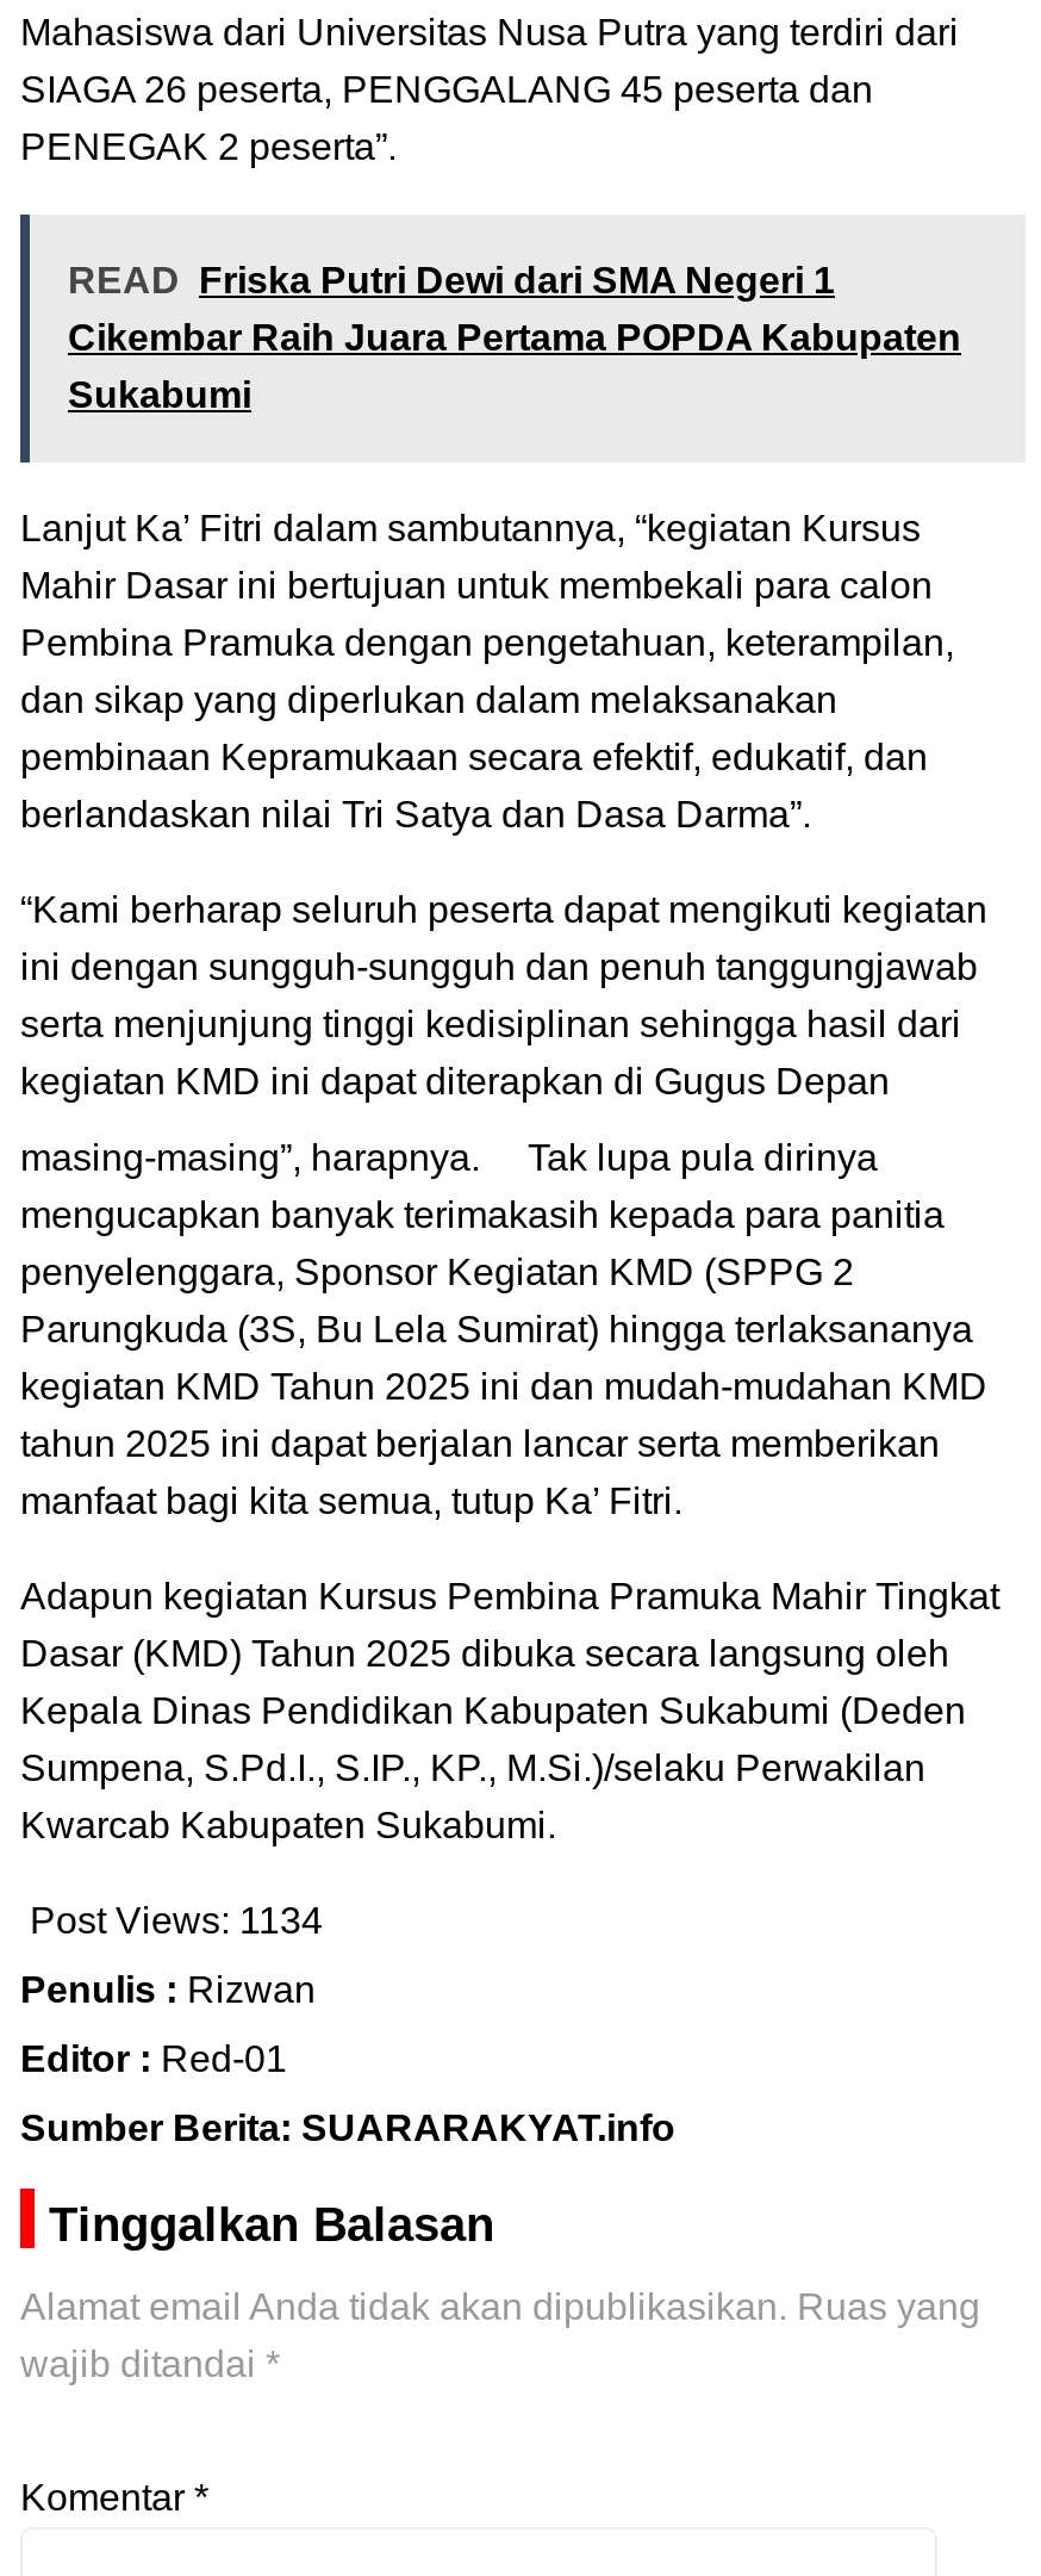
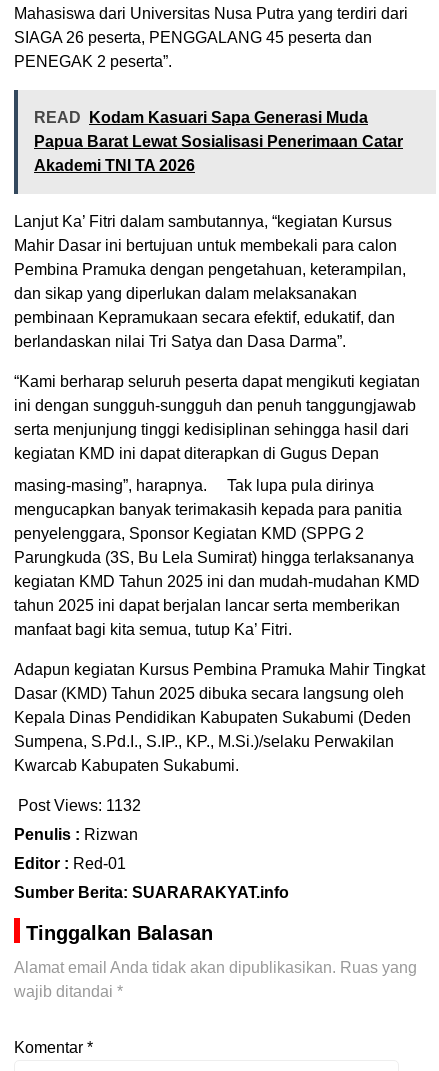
[68,260,961,415] READ Friska Putri Dewi dari SMA Negeri 1 | Cikembar Raih Juara Pertama POPDA Kabupaten | Sukabumi -> [34,109,403,174] READ Kodam Kasuari Sapa Generasi Muda | Papua Barat Lewat Sosialisasi Penerimaan Catar | Akademi TNI TA 2026
[30,1900,323,1940] Post Views: 1134 -> [18,797,141,814] Post Views: 1132

